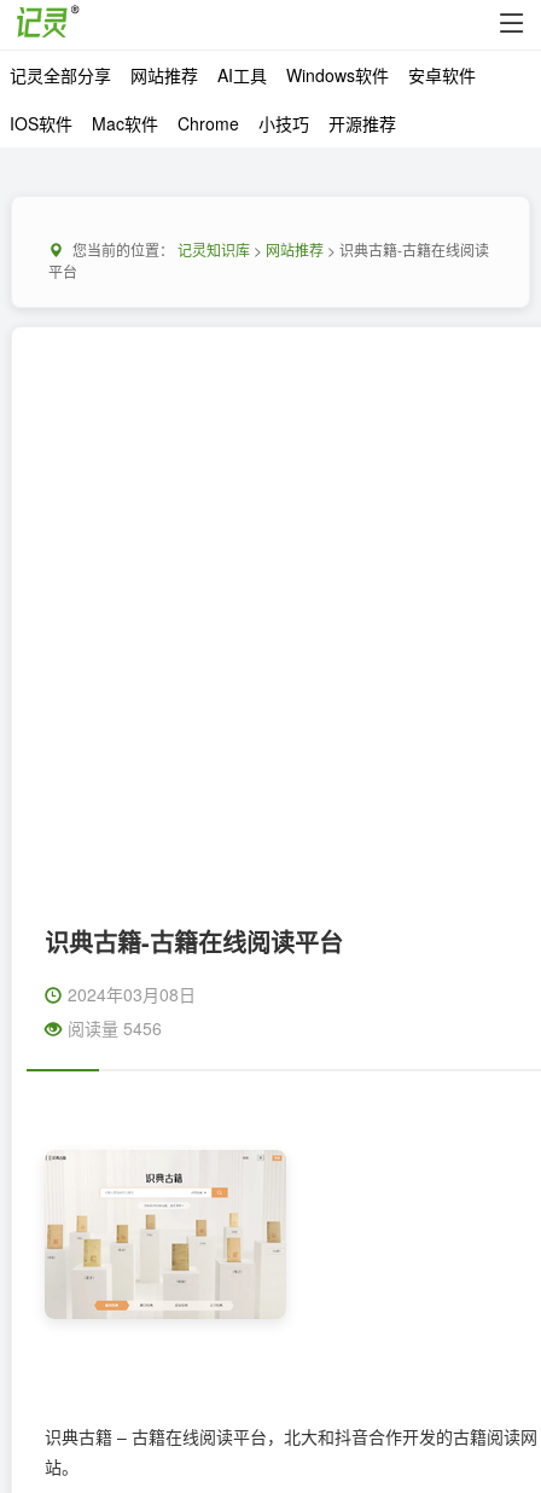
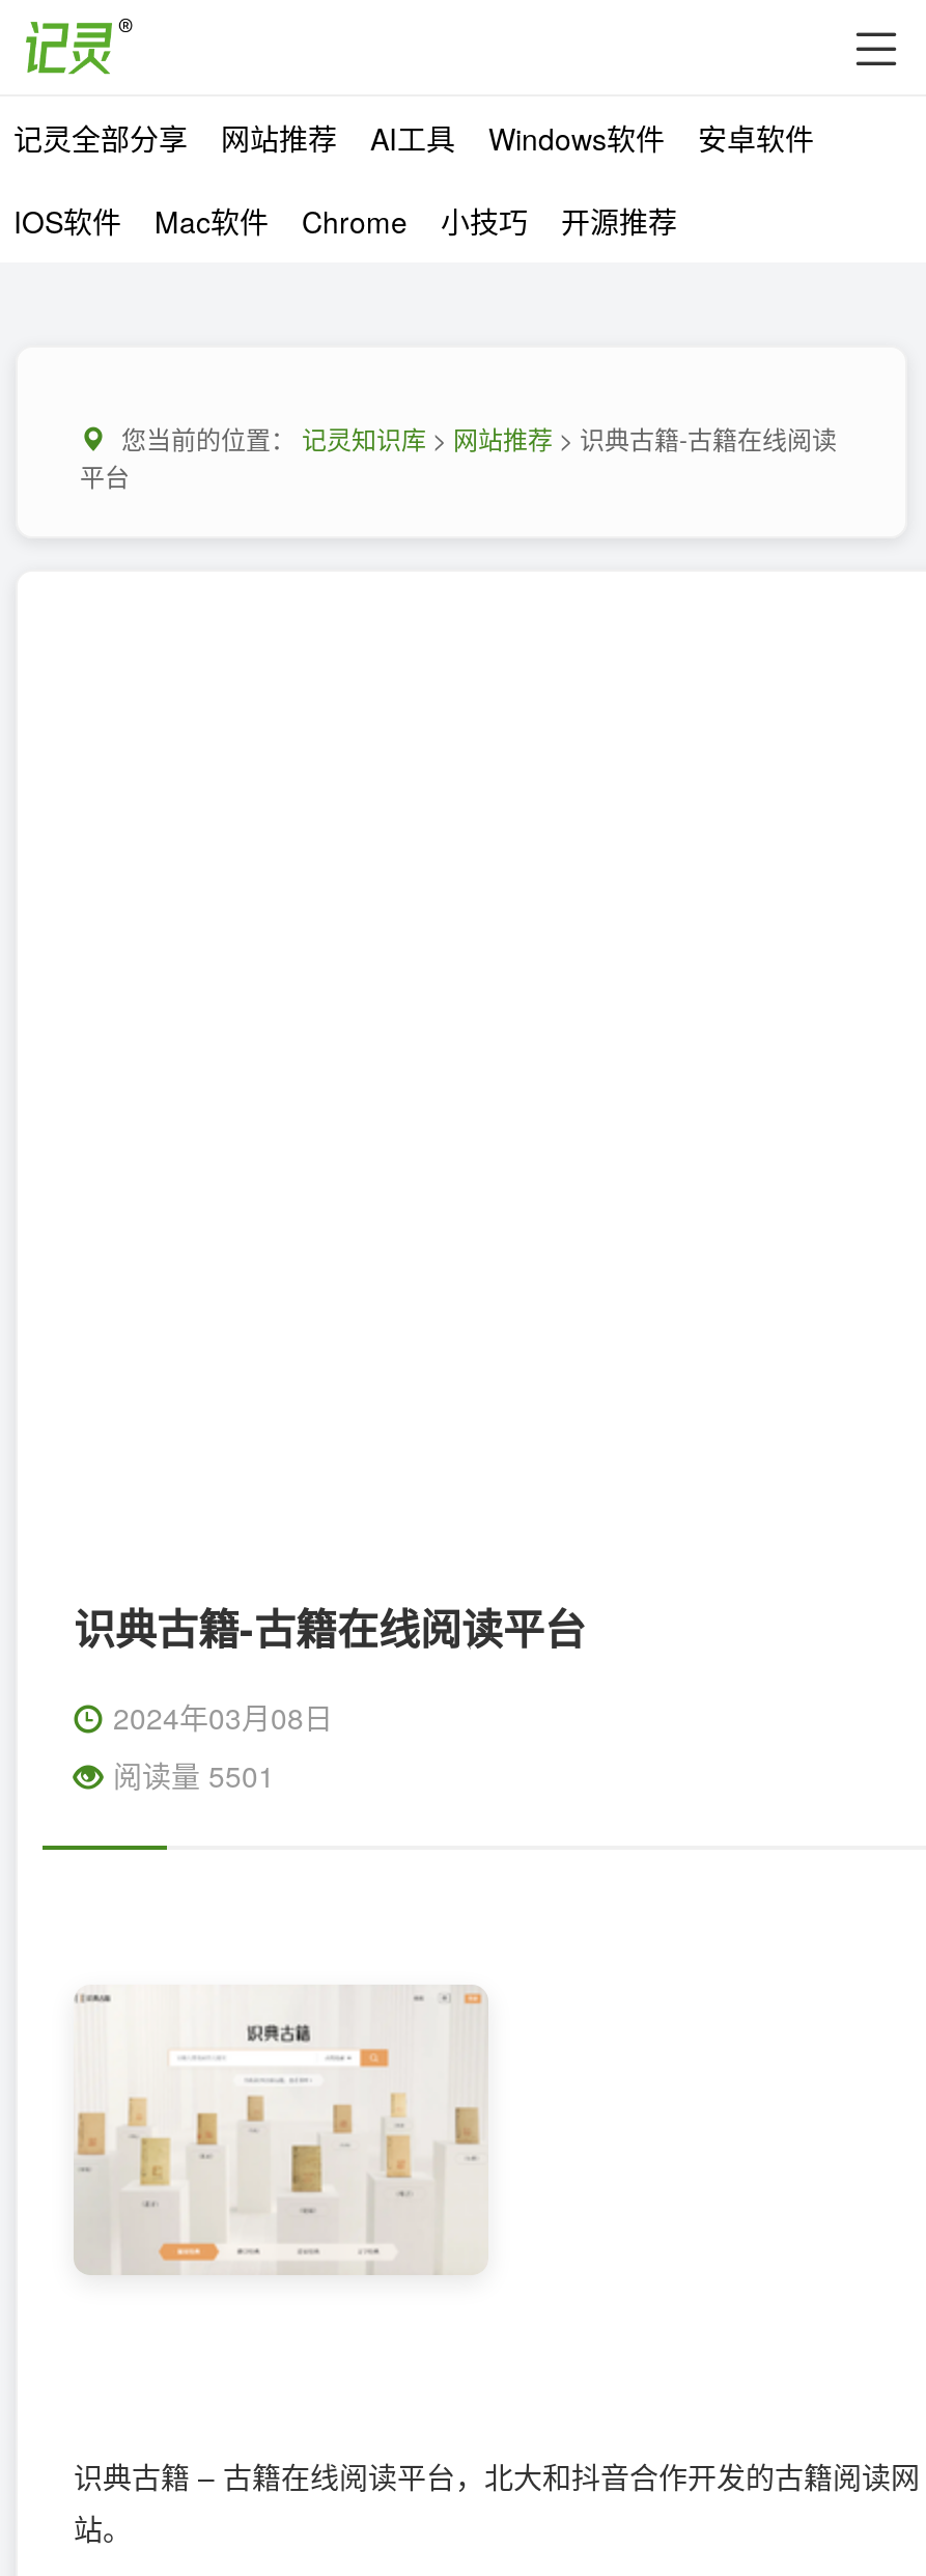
[68,1016,162,1040] 阅读量 5456 -> [113,1754,275,1796] 阅读量 5501

